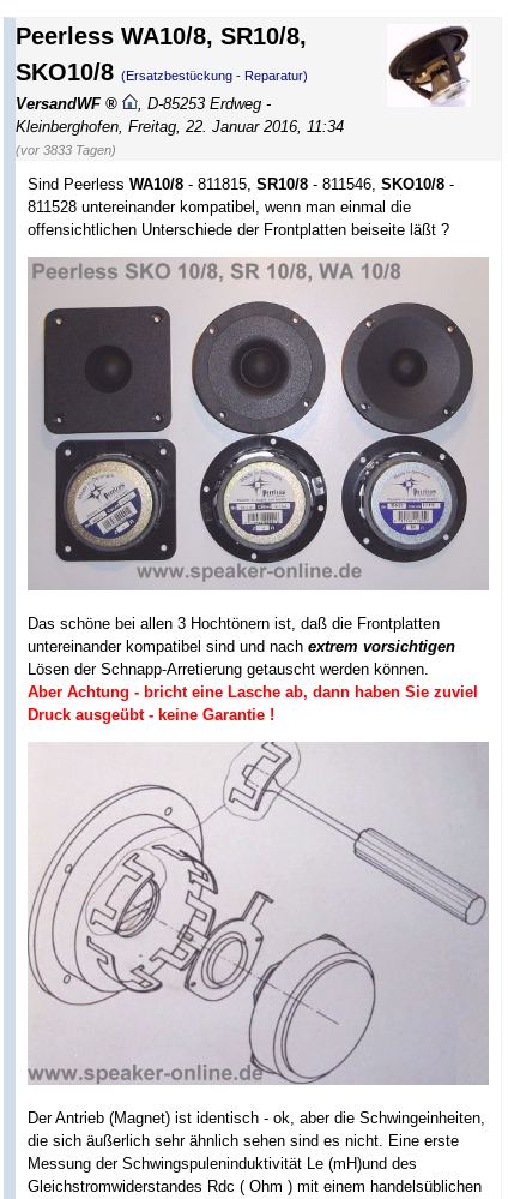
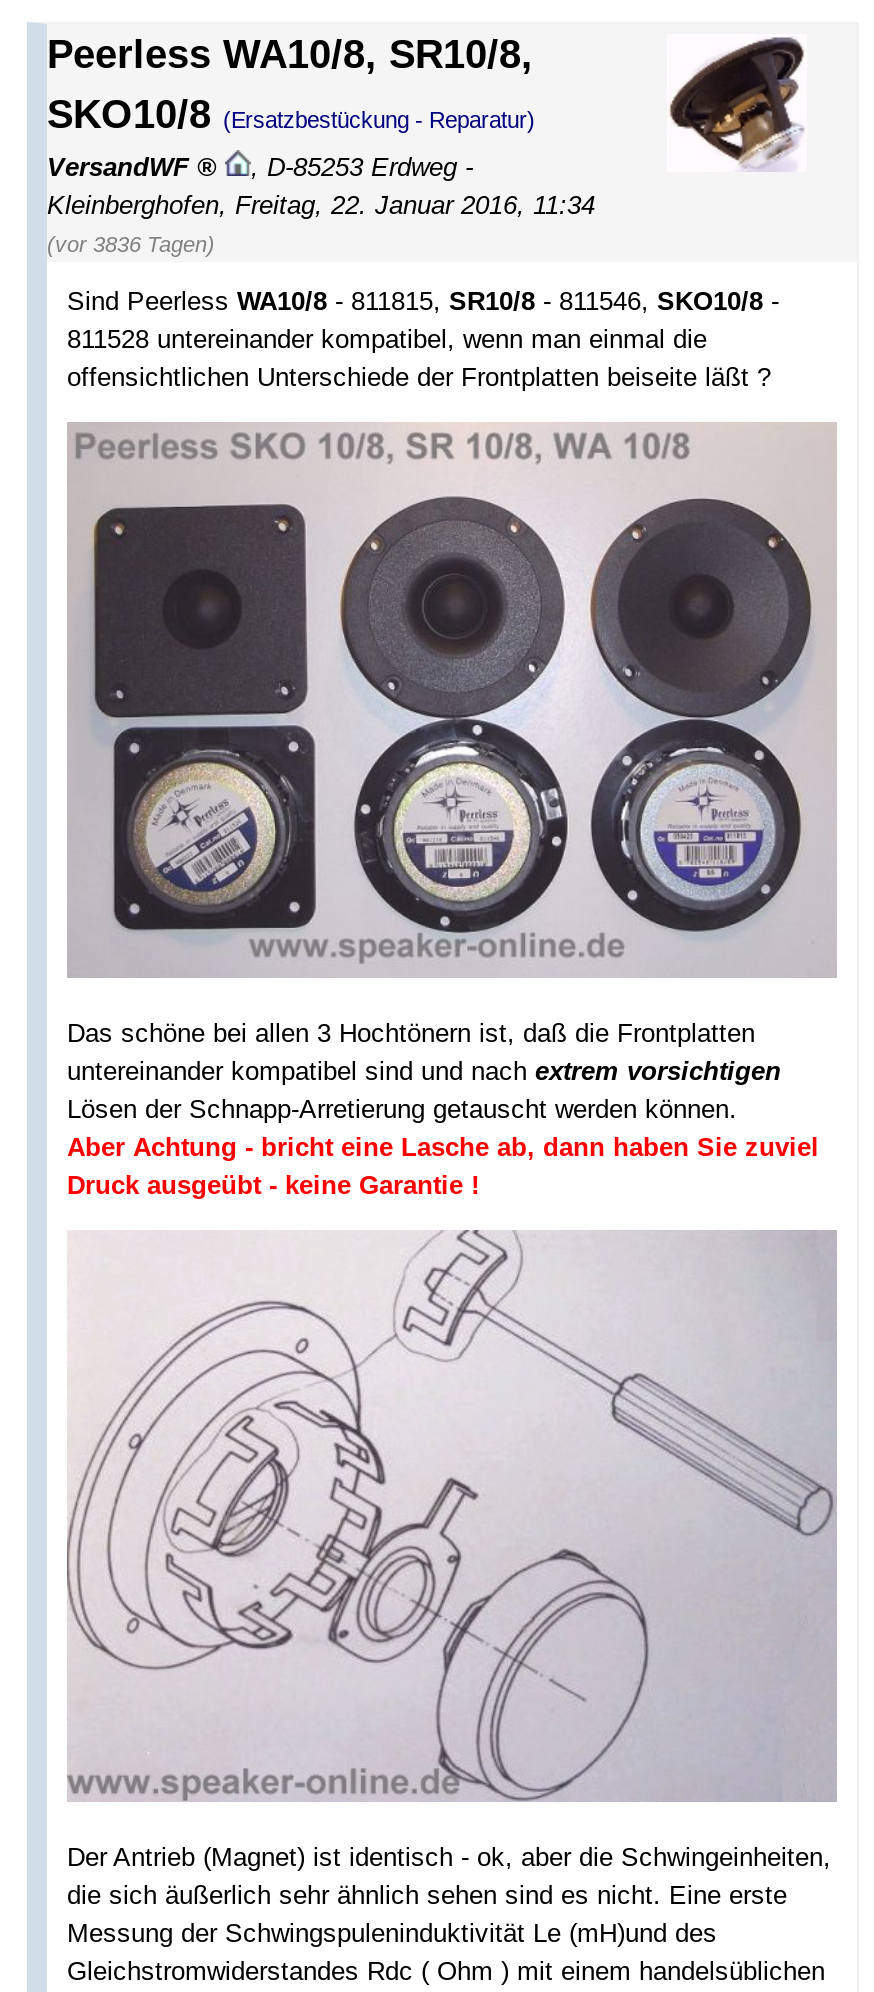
[16,142,116,157] (vor 3833 Tagen) -> [47,231,215,255] (vor 3836 Tagen)

